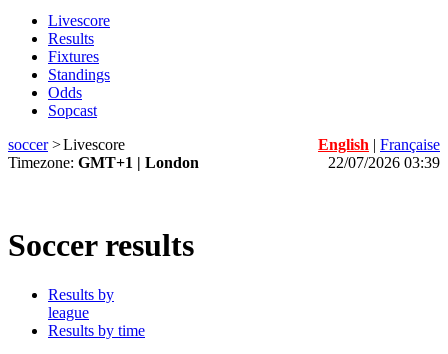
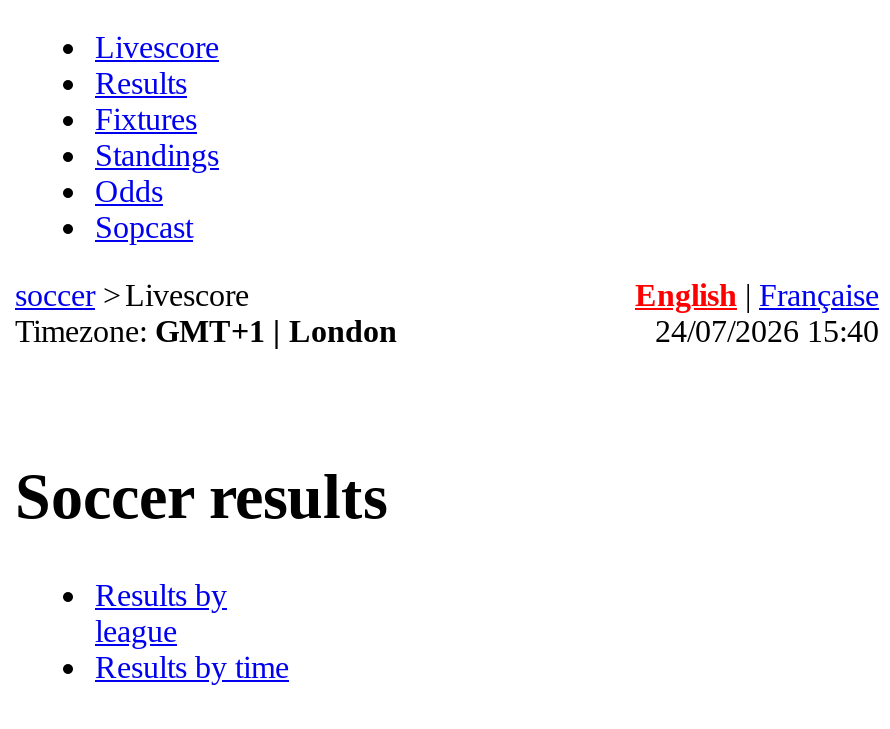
[328,154,440,171] 22/07/2026 03:39 -> [655,314,879,348] 24/07/2026 15:40

